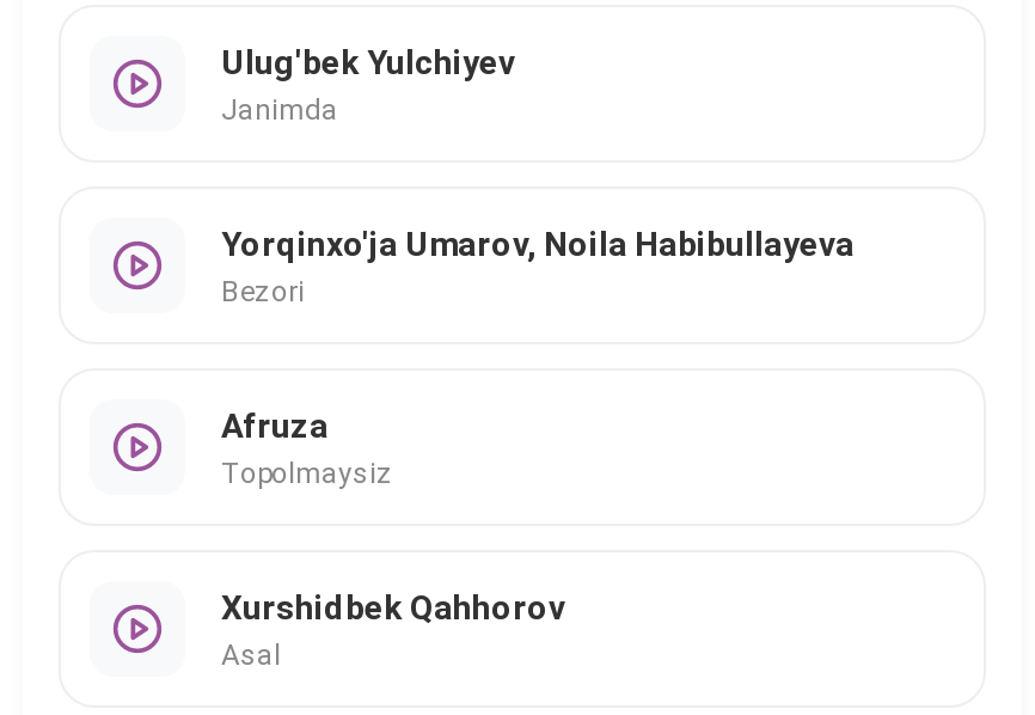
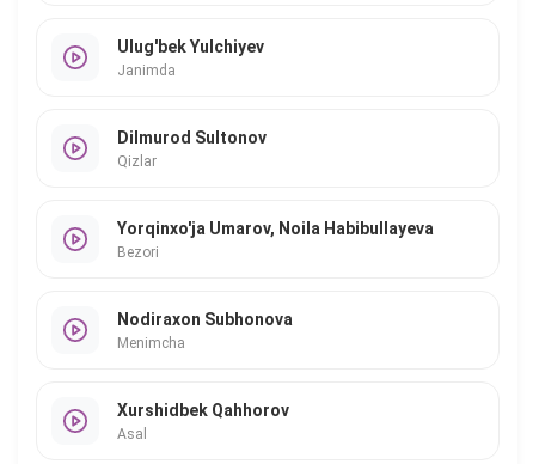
none -> [117,127,266,169] Dilmurod Sultonov | Qizlar
[221,405,393,489] Afruza | Topolmaysiz -> [117,309,293,351] Nodiraxon Subhonova | Menimcha

